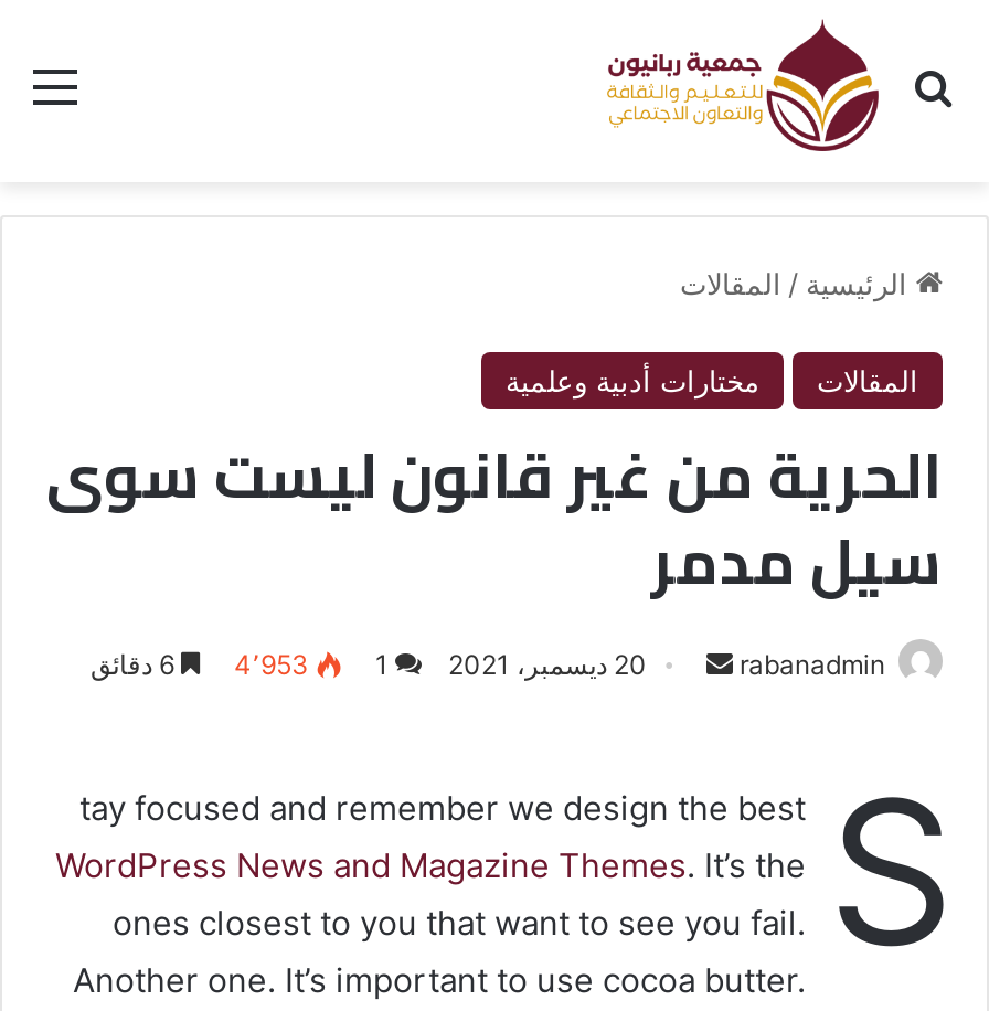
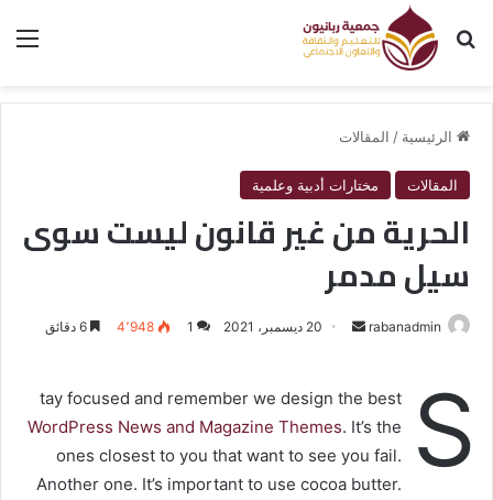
[234,648,309,681] 4٬953 -> [117,318,154,335] 4٬948

